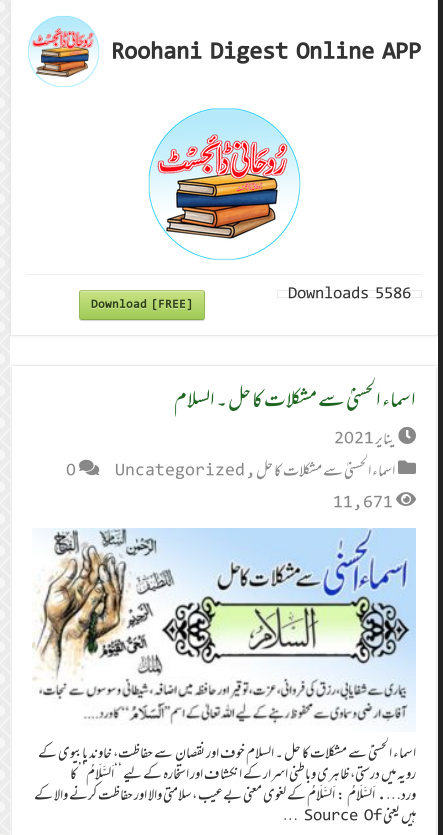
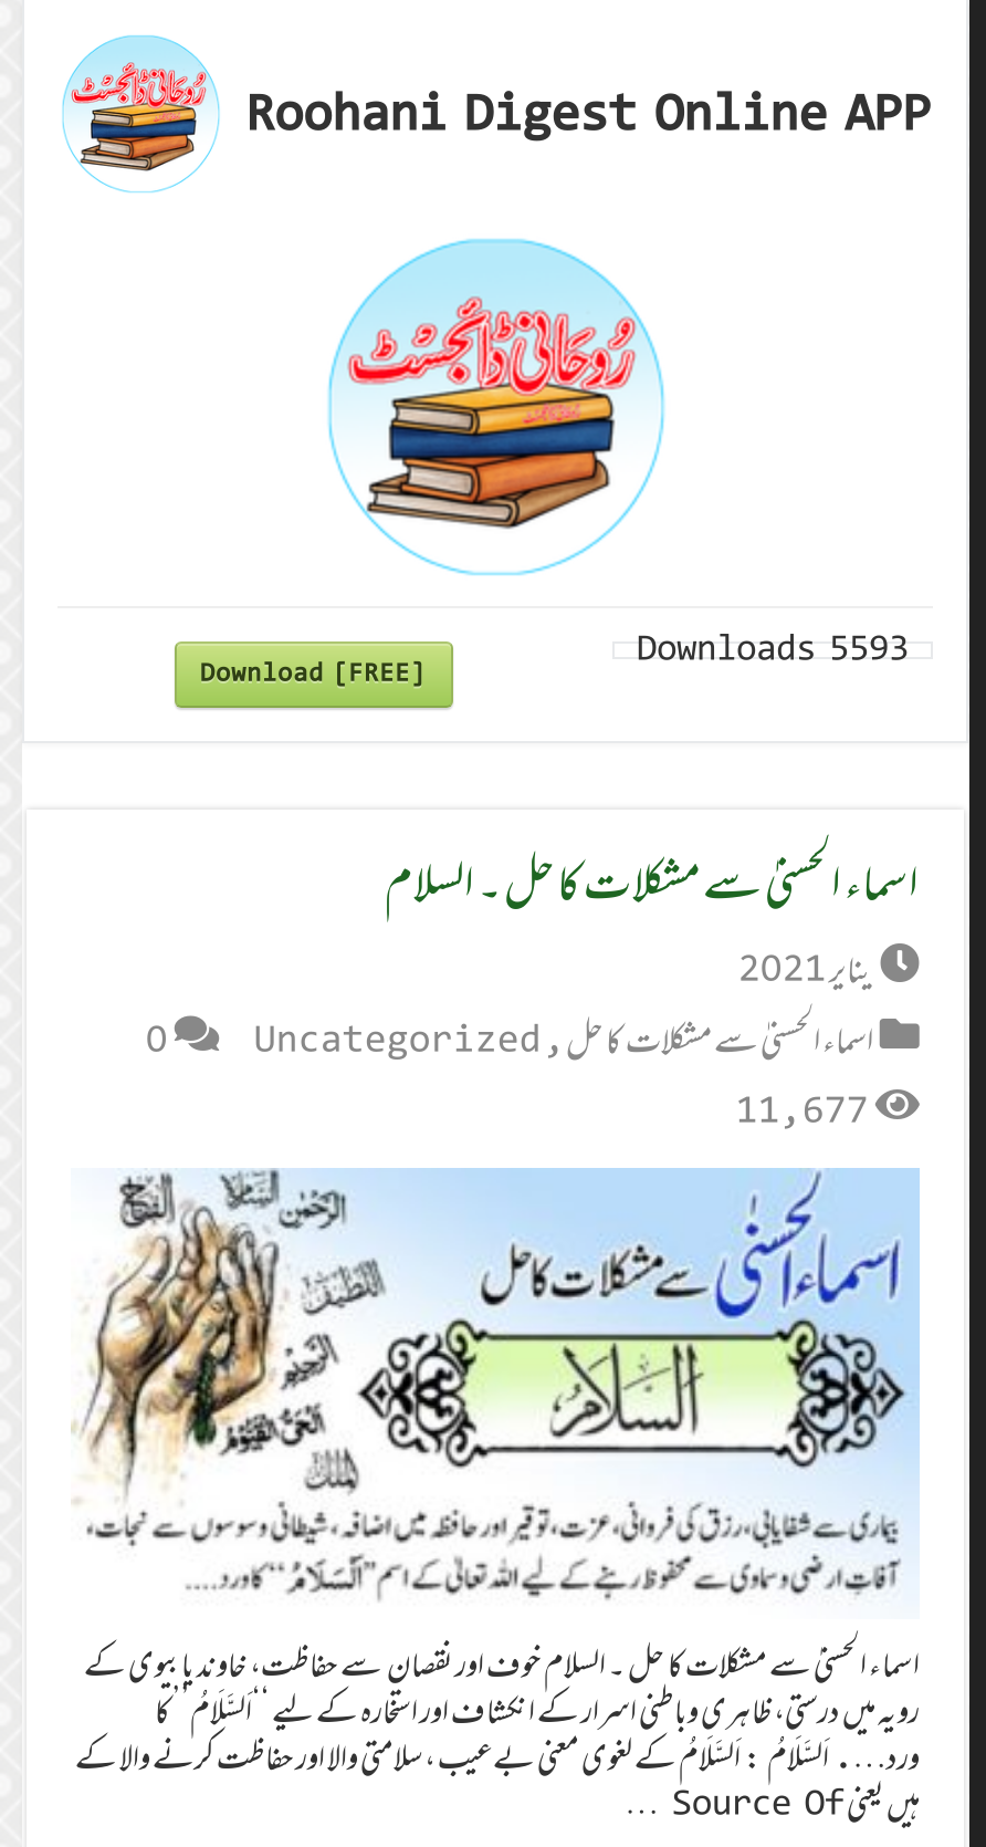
[375,278,411,307] 5586 -> [829,616,909,680] 5593
[333,486,393,516] 11,671 -> [736,1076,869,1142] 11,677

